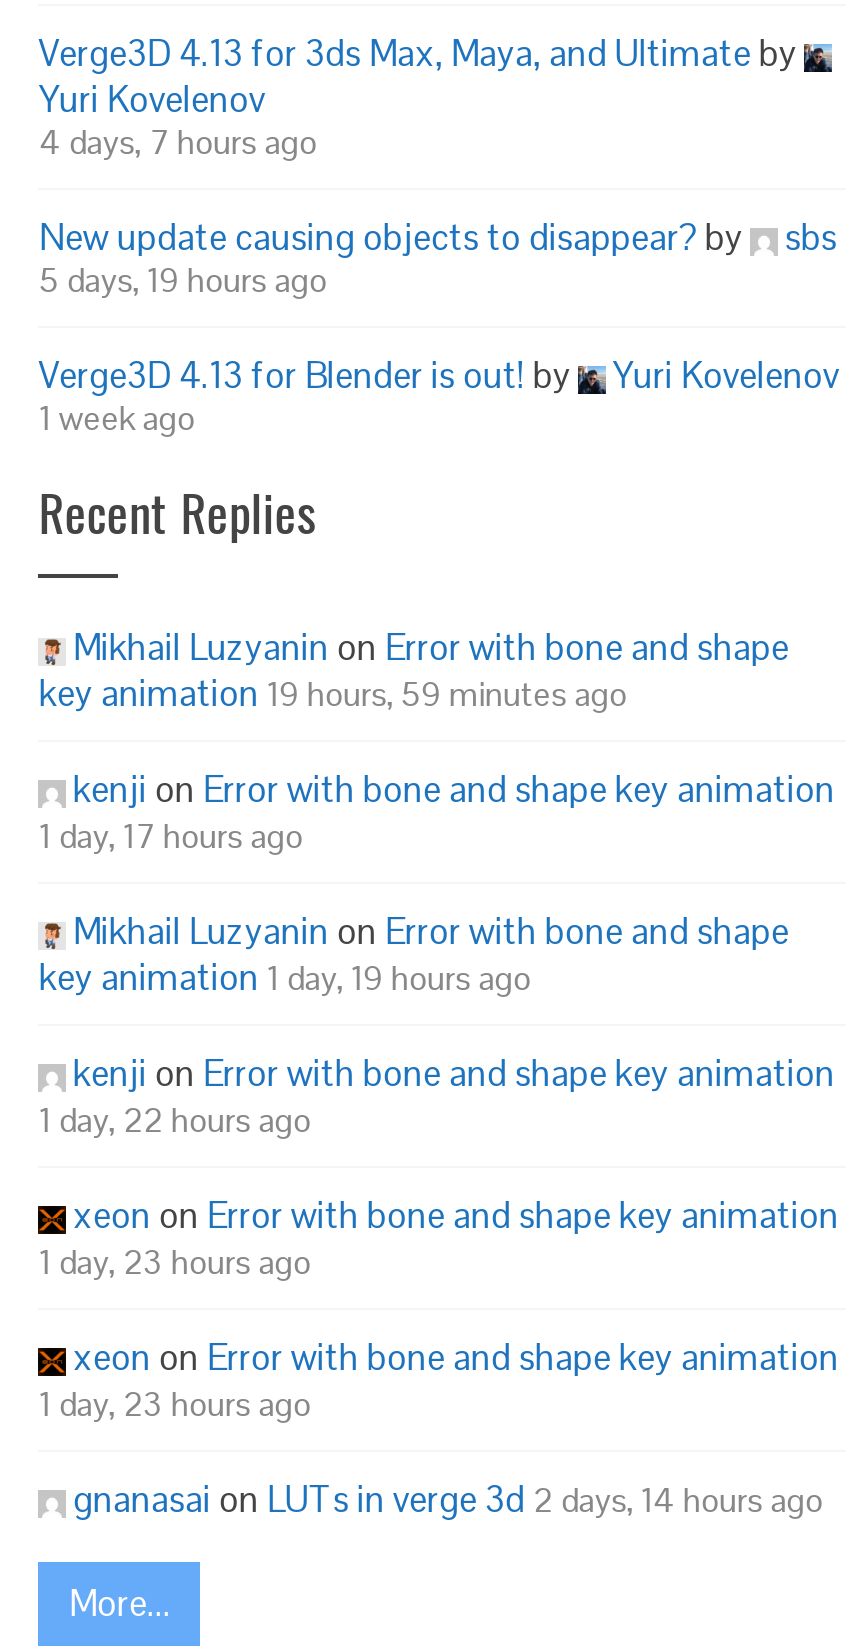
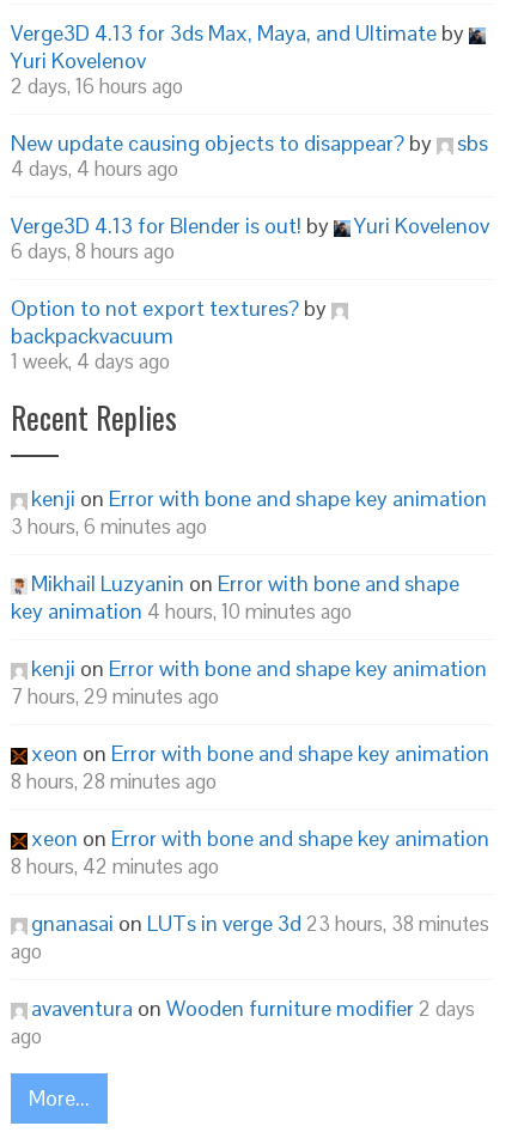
[39,120,317,164] 4 days, 7 hours ago -> [11,73,184,99] 2 days, 16 hours ago
[39,258,327,302] 5 days, 19 hours ago -> [11,156,179,182] 4 days, 4 hours ago
[39,396,195,440] 1 week ago -> [11,238,332,375] 6 days, 8 hours ago | Option to not export textures? by | backpackvacuum | 1 week, 4 days ago
[39,624,789,716] Mikhail Luzyanin on Error with bone and shape | key animation 19 hours, 59 minutes ago -> none
[39,814,303,858] 1 day, 17 hours ago -> [11,513,207,540] 3 hours, 6 minutes ago
[39,954,531,1000] key animation 1 day, 19 hours ago -> [11,597,352,625] key animation 4 hours, 10 minutes ago
[39,1098,311,1142] 1 day, 22 hours ago -> [11,683,219,710] 7 hours, 29 minutes ago
[39,1240,311,1284] 1 day, 23 hours ago -> [11,768,217,795] 8 hours, 28 minutes ago
[39,1382,823,1522] 1 day, 23 hours ago | gnanasai on LUTs in verge 3d 2 days, 14 hours ago -> [11,853,490,1049] 8 hours, 42 minutes ago | gnanasai on LUTs in verge 3d 23 hours, 38 minutes | ago | avaventura on Wooden furniture modifier 2 days | ago

